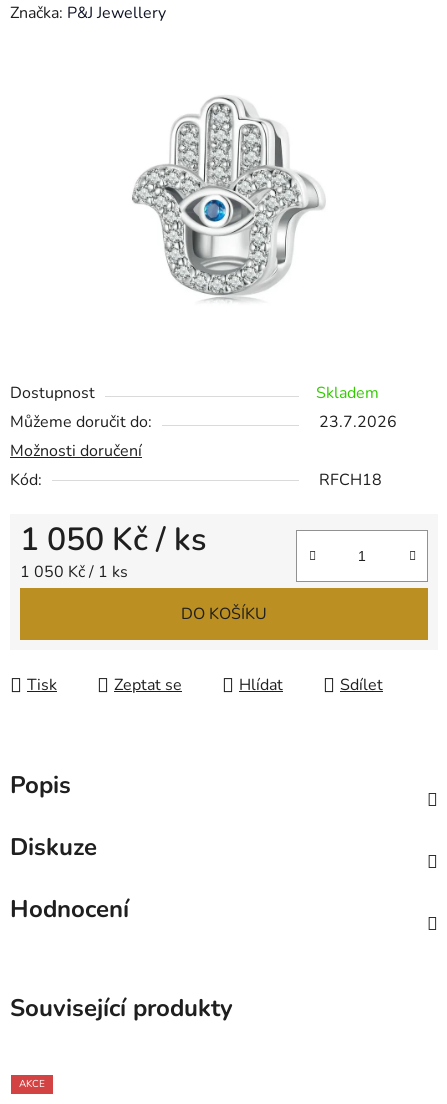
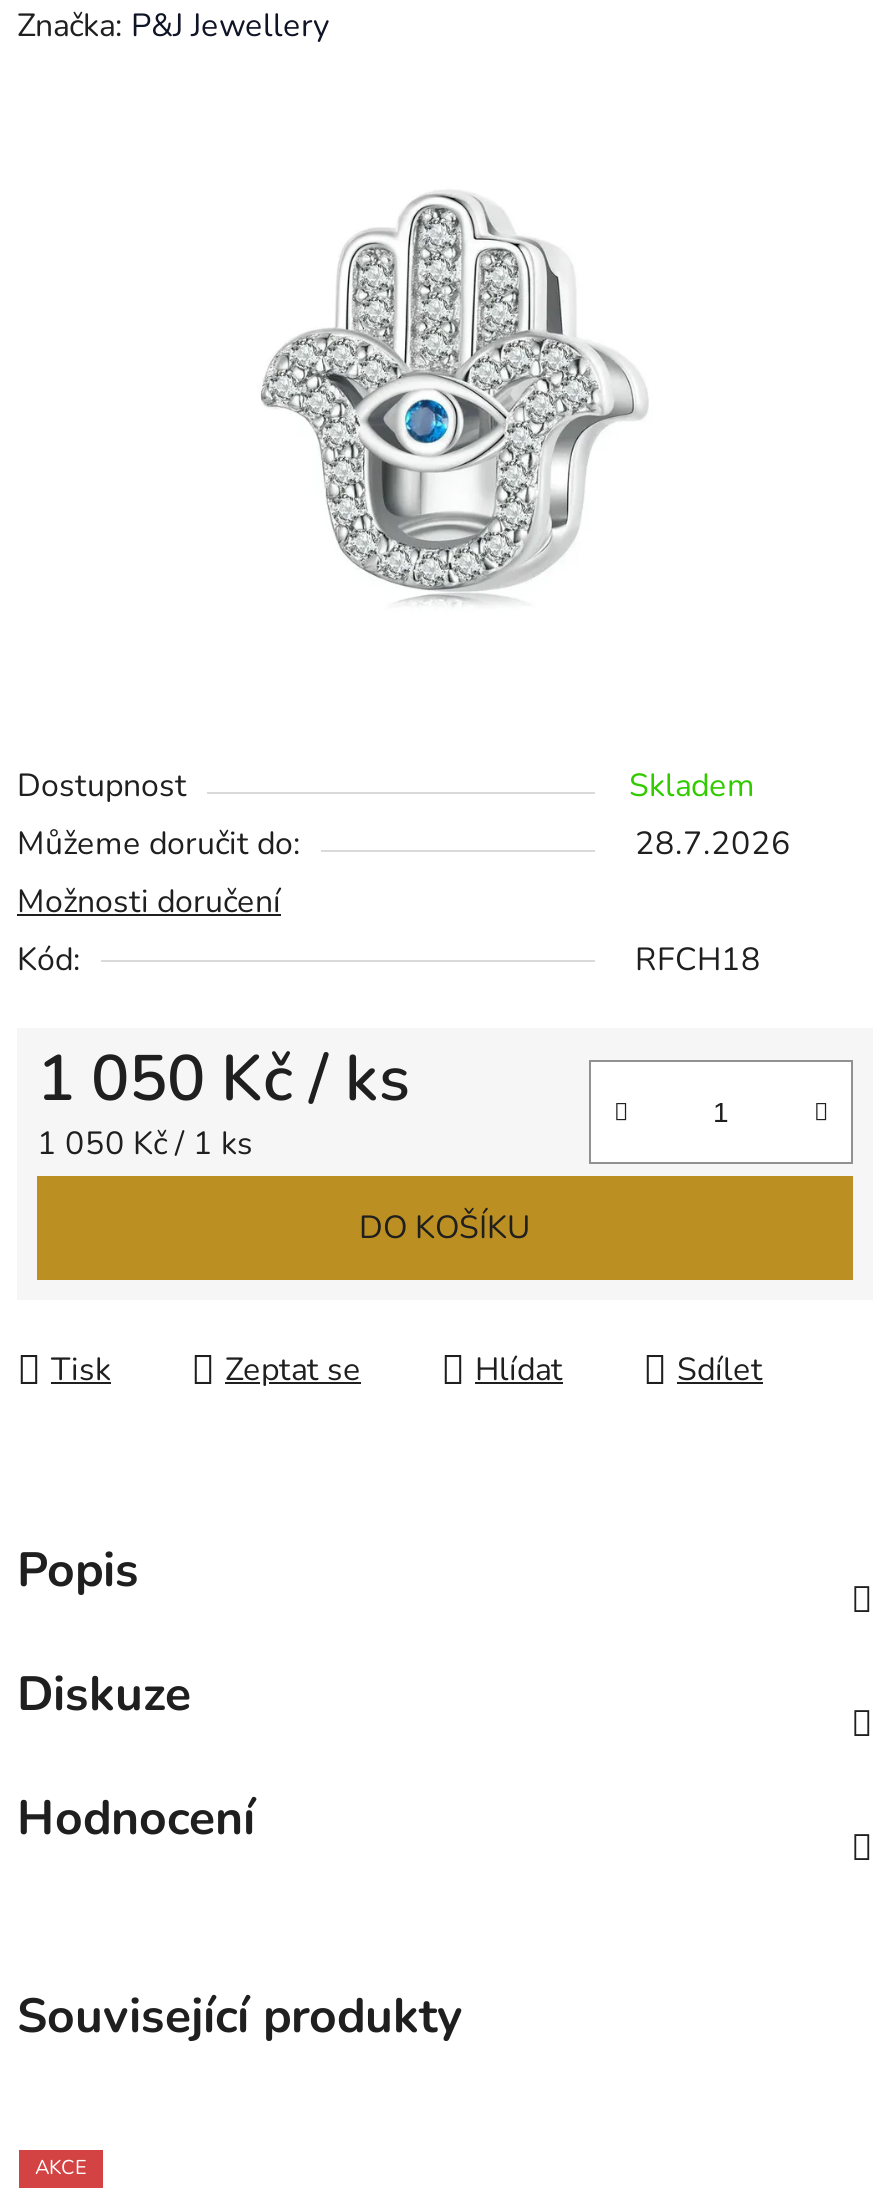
[319,411,397,433] 23.7.2026 -> [635,822,791,866] 28.7.2026

